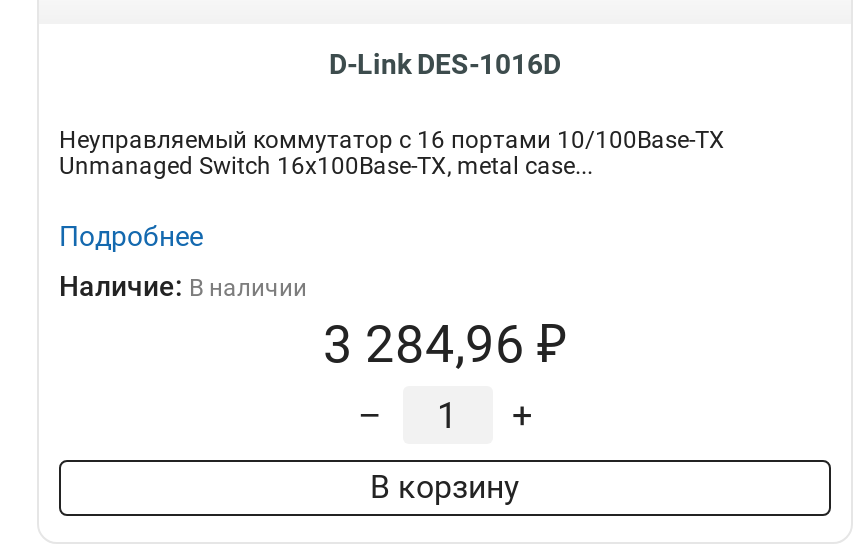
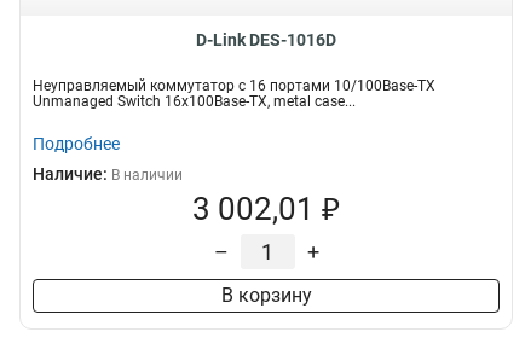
[323,314,567,374] 3 284,96 ₽ -> [192,191,340,227] 3 002,01 ₽

